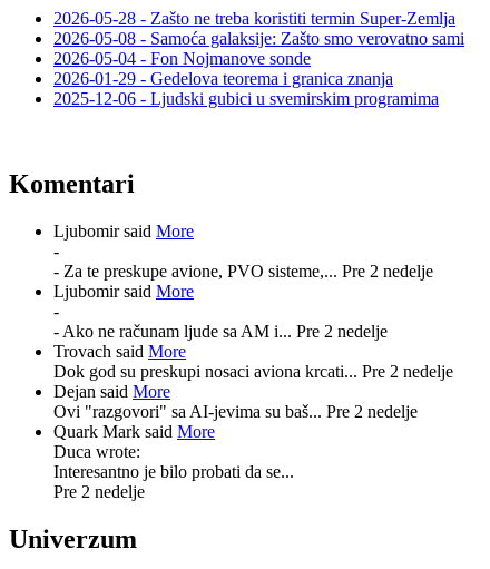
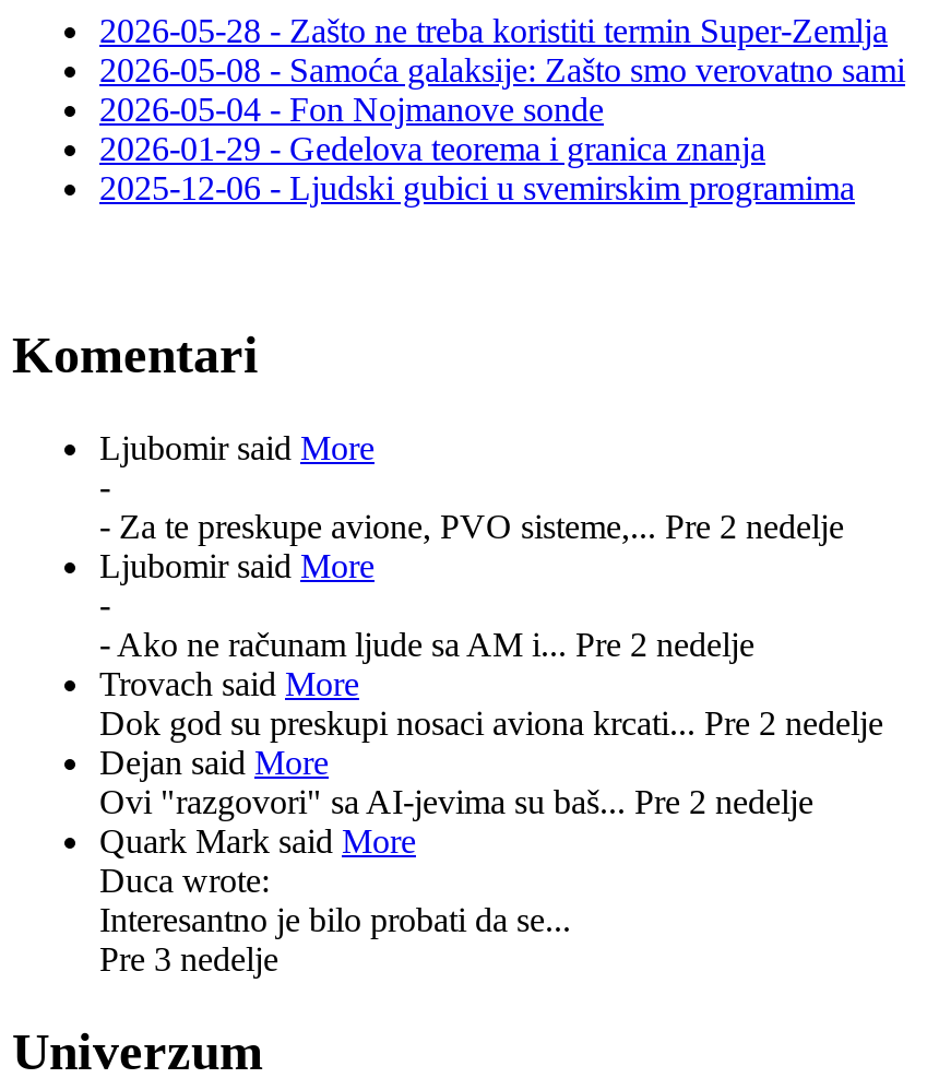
[53,482,145,501] Pre 2 nedelje -> [99,941,278,978] Pre 3 nedelje

